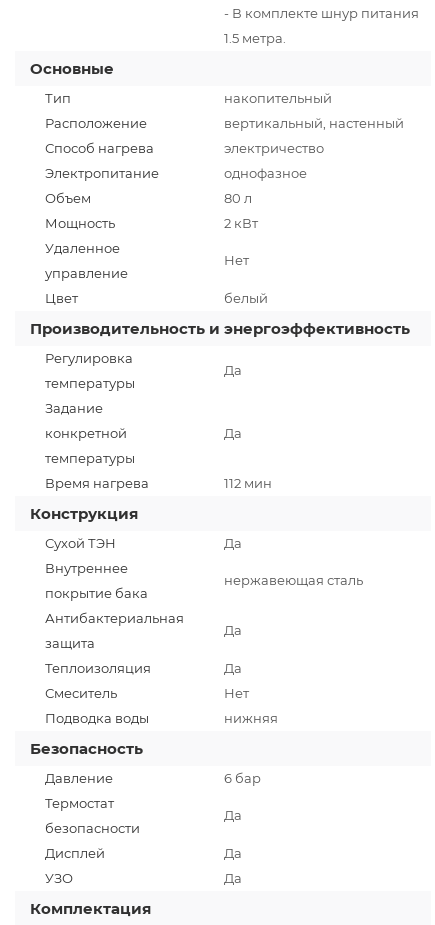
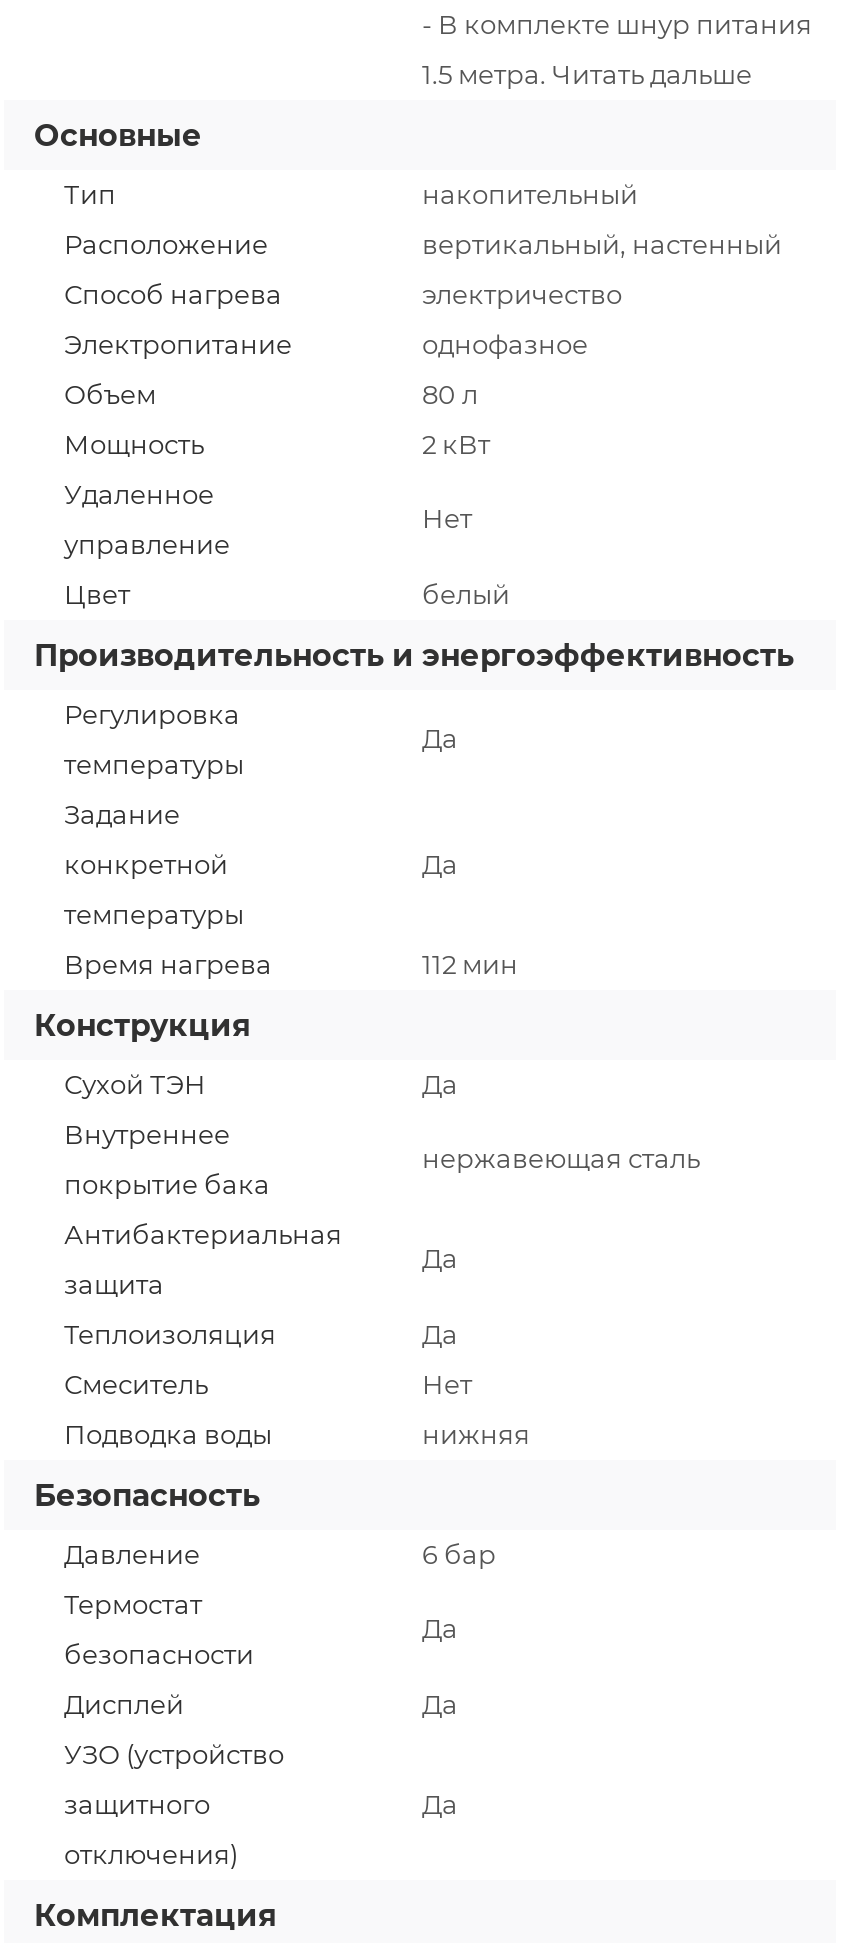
[224,30,286,46] 1.5 метра. -> [422,59,752,91] 1.5 метра. Читать дальше
[45,870,73,886] УЗО -> [64,1739,284,1871] УЗО (устройство | защитного | отключения)

